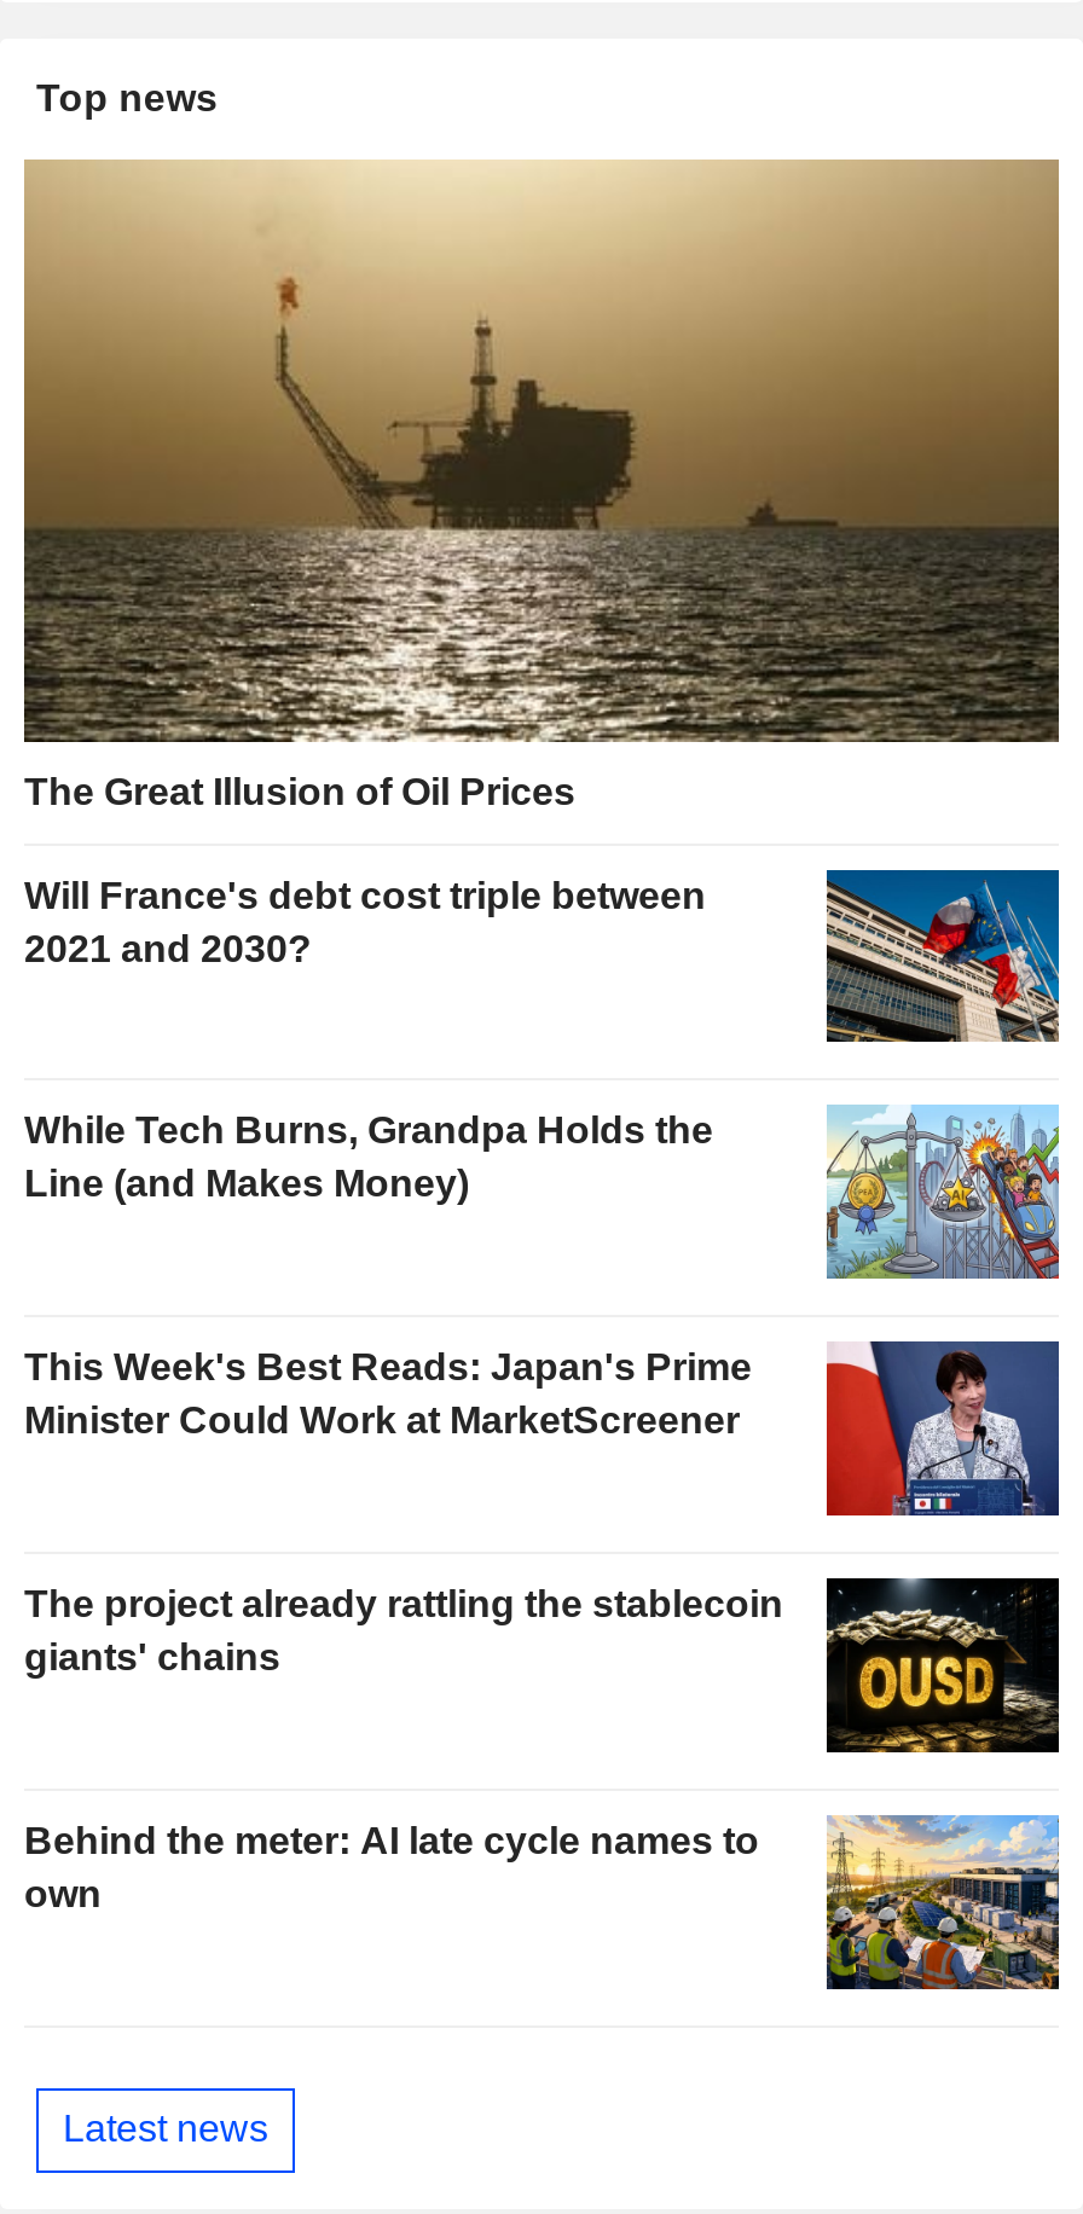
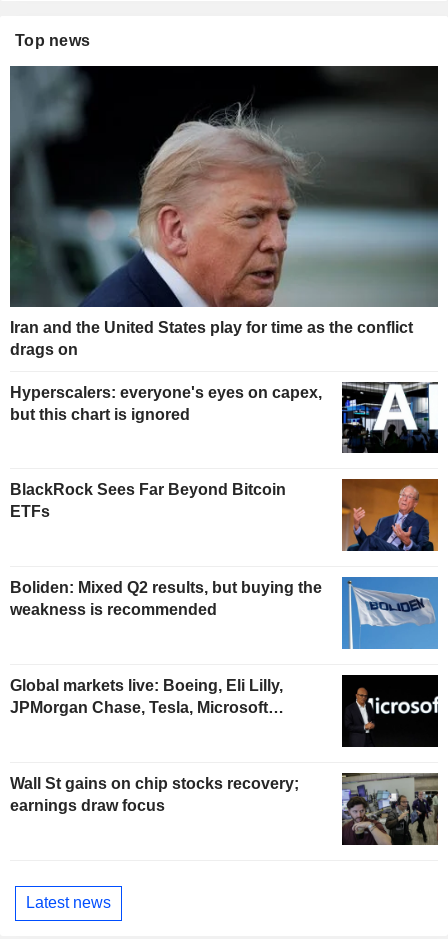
[22,157,1061,811] [image] | The Great Illusion of Oil Prices -> [9,65,439,357] [image] | Iran and the United States play for time as the conflict | drags on
[24,874,706,968] Will France's debt cost triple between | 2021 and 2030? -> [10,383,322,422] Hyperscalers: everyone's eyes on capex, | but this chart is ignored
[824,868,1061,1044] [image] -> [342,381,439,454] [image]
[24,1110,713,1205] While Tech Burns, Grandpa Holds the | Line (and Makes Money) -> [10,481,286,520] BlackRock Sees Far Beyond Bitcoin | ETFs
[824,1105,1061,1281] [image] -> [341,478,439,552] [image]
[24,1339,1061,1518] [image] | This Week's Best Reads: Japan's Prime | Minister Could Work at MarketScreener -> [10,576,439,650] [image] | Boliden: Mixed Q2 results, but buying the | weakness is recommended
[24,1583,783,1677] The project already rattling the stablecoin | giants' chains -> [10,677,284,716] Global markets live: Boeing, Eli Lilly, | JPMorgan Chase, Tesla, Microsoft…
[824,1576,1059,1755] [image] -> [356,685,438,748] [image]
[24,1820,759,1914] Behind the meter: AI late cycle names to | own -> [10,775,299,814] Wall St gains on chip stocks recovery; | earnings draw focus
[827,1813,1061,1992] [image] -> [341,772,438,845] [image]

